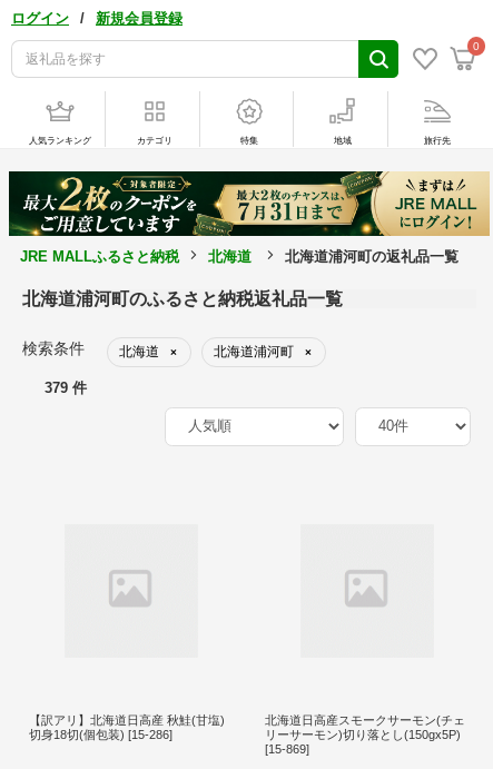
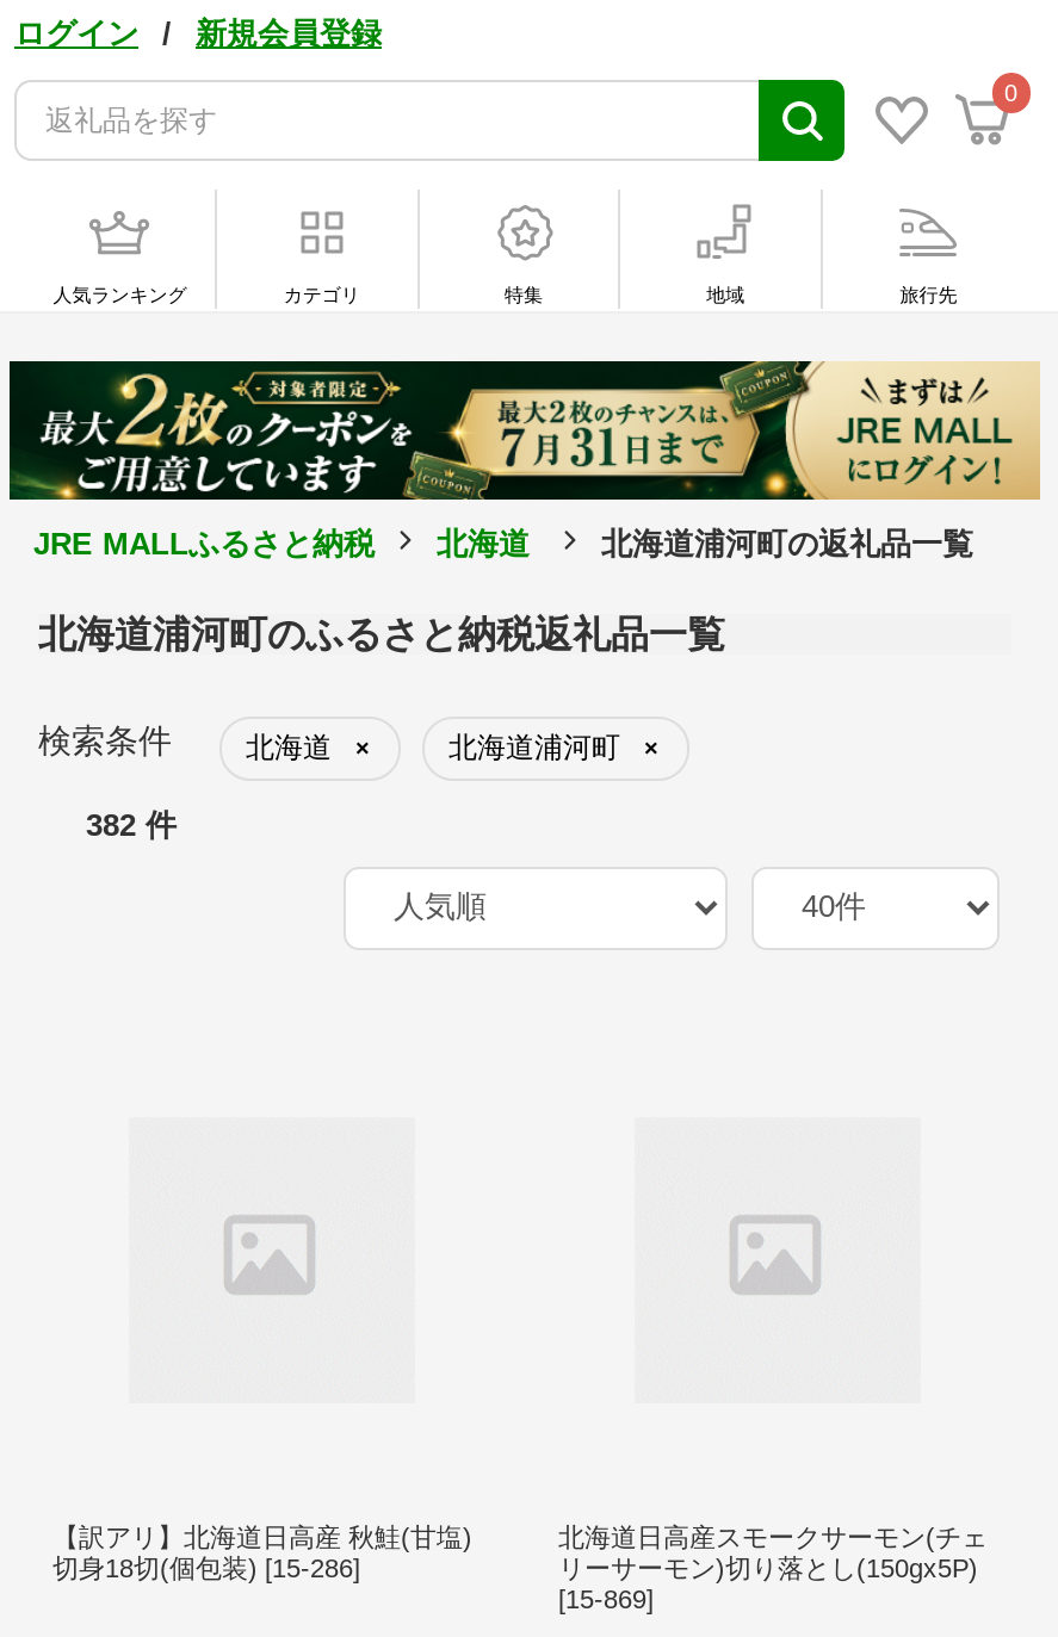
[45,379,87,396] 379 件 -> [86,806,177,842] 382 件

